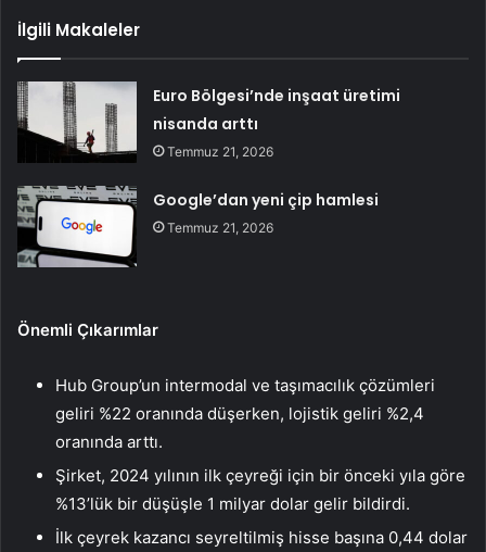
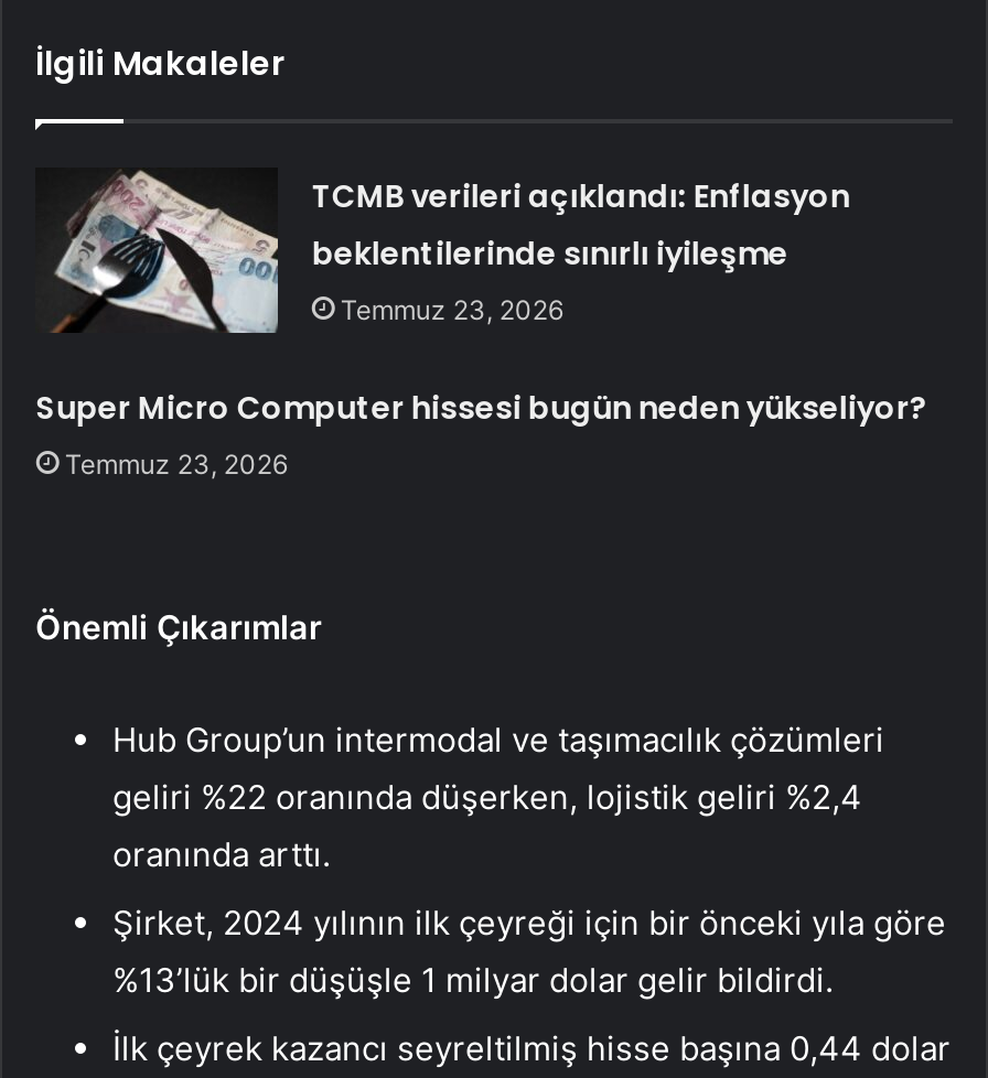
[16,80,401,163] [image] | Euro Bölgesi’nde inşaat üretimi | nisanda arttı | Temmuz 21, 2026 -> [35,168,850,335] [image] | TCMB verileri açıklandı: Enflasyon | beklentilerinde sınırlı iyileşme | Temmuz 23, 2026
[153,189,379,236] Google’dan yeni çip hamlesi | Temmuz 21, 2026 -> [36,386,927,481] Super Micro Computer hissesi bugün neden yükseliyor? | Temmuz 23, 2026

